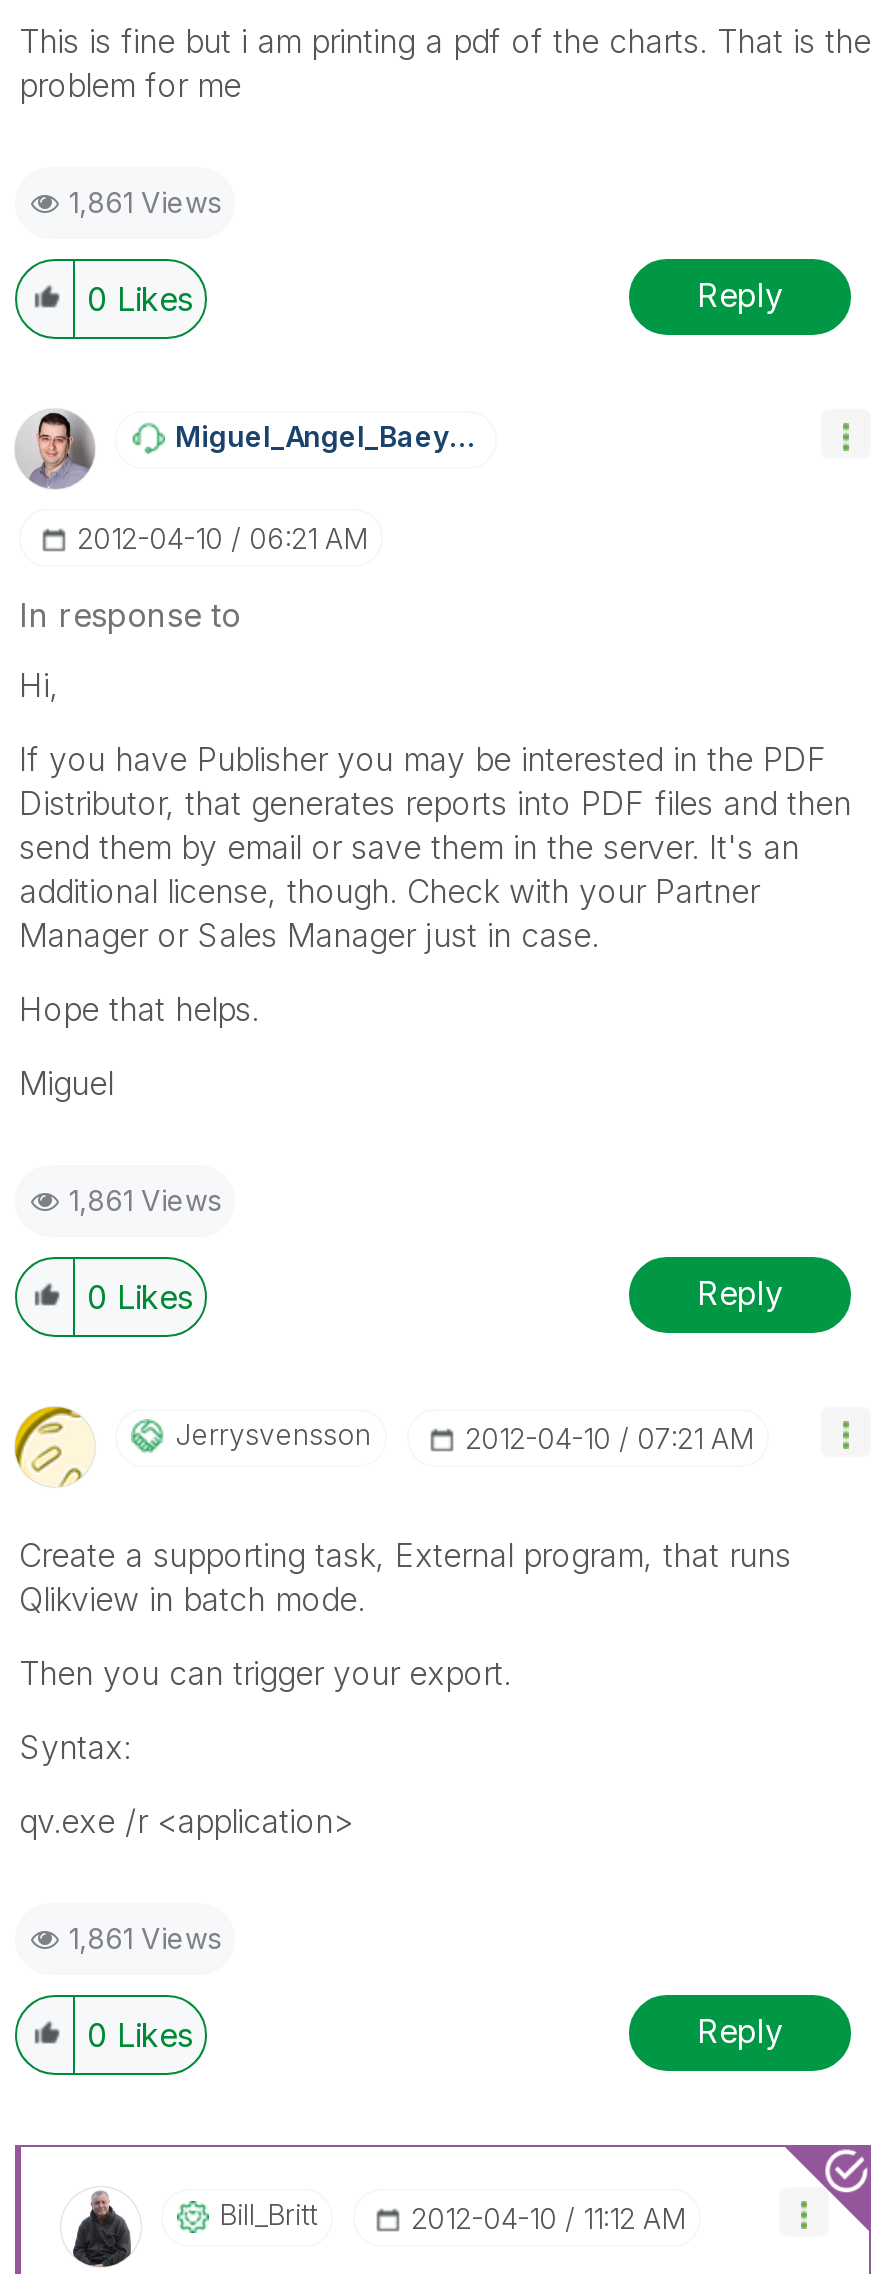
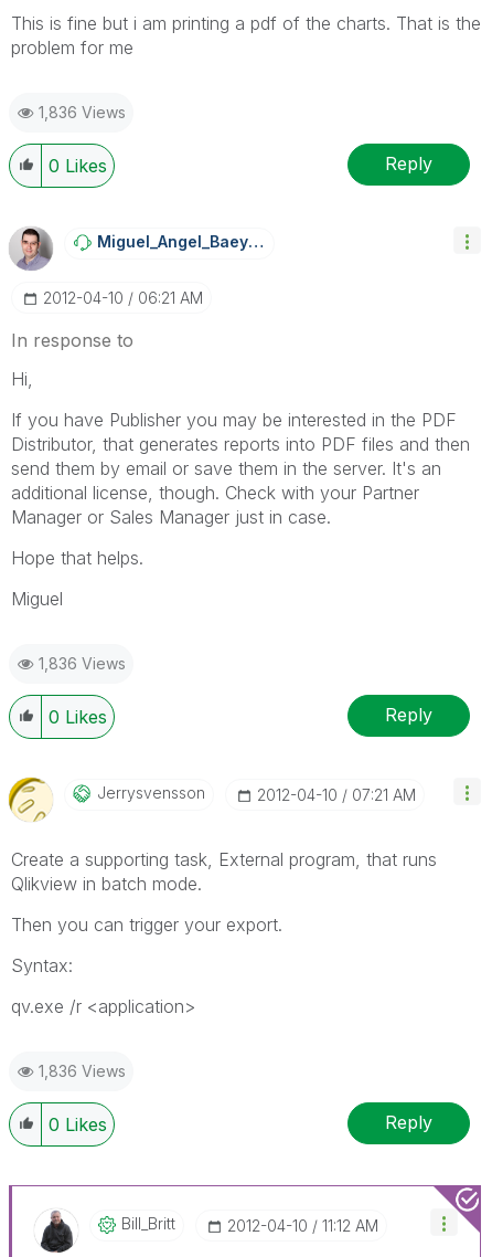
[69,184,221,218] 1,861 Views -> [39,102,126,121] 1,836 Views
[69,1182,221,1216] 1,861 Views -> [39,653,126,672] 1,836 Views
[69,1920,221,1954] 1,861 Views -> [39,1061,126,1080] 1,836 Views

